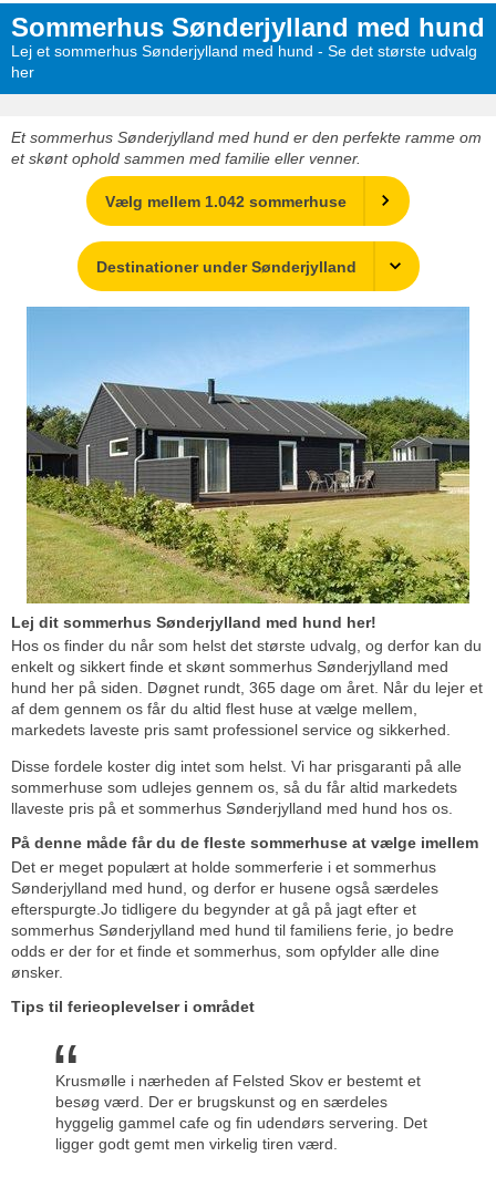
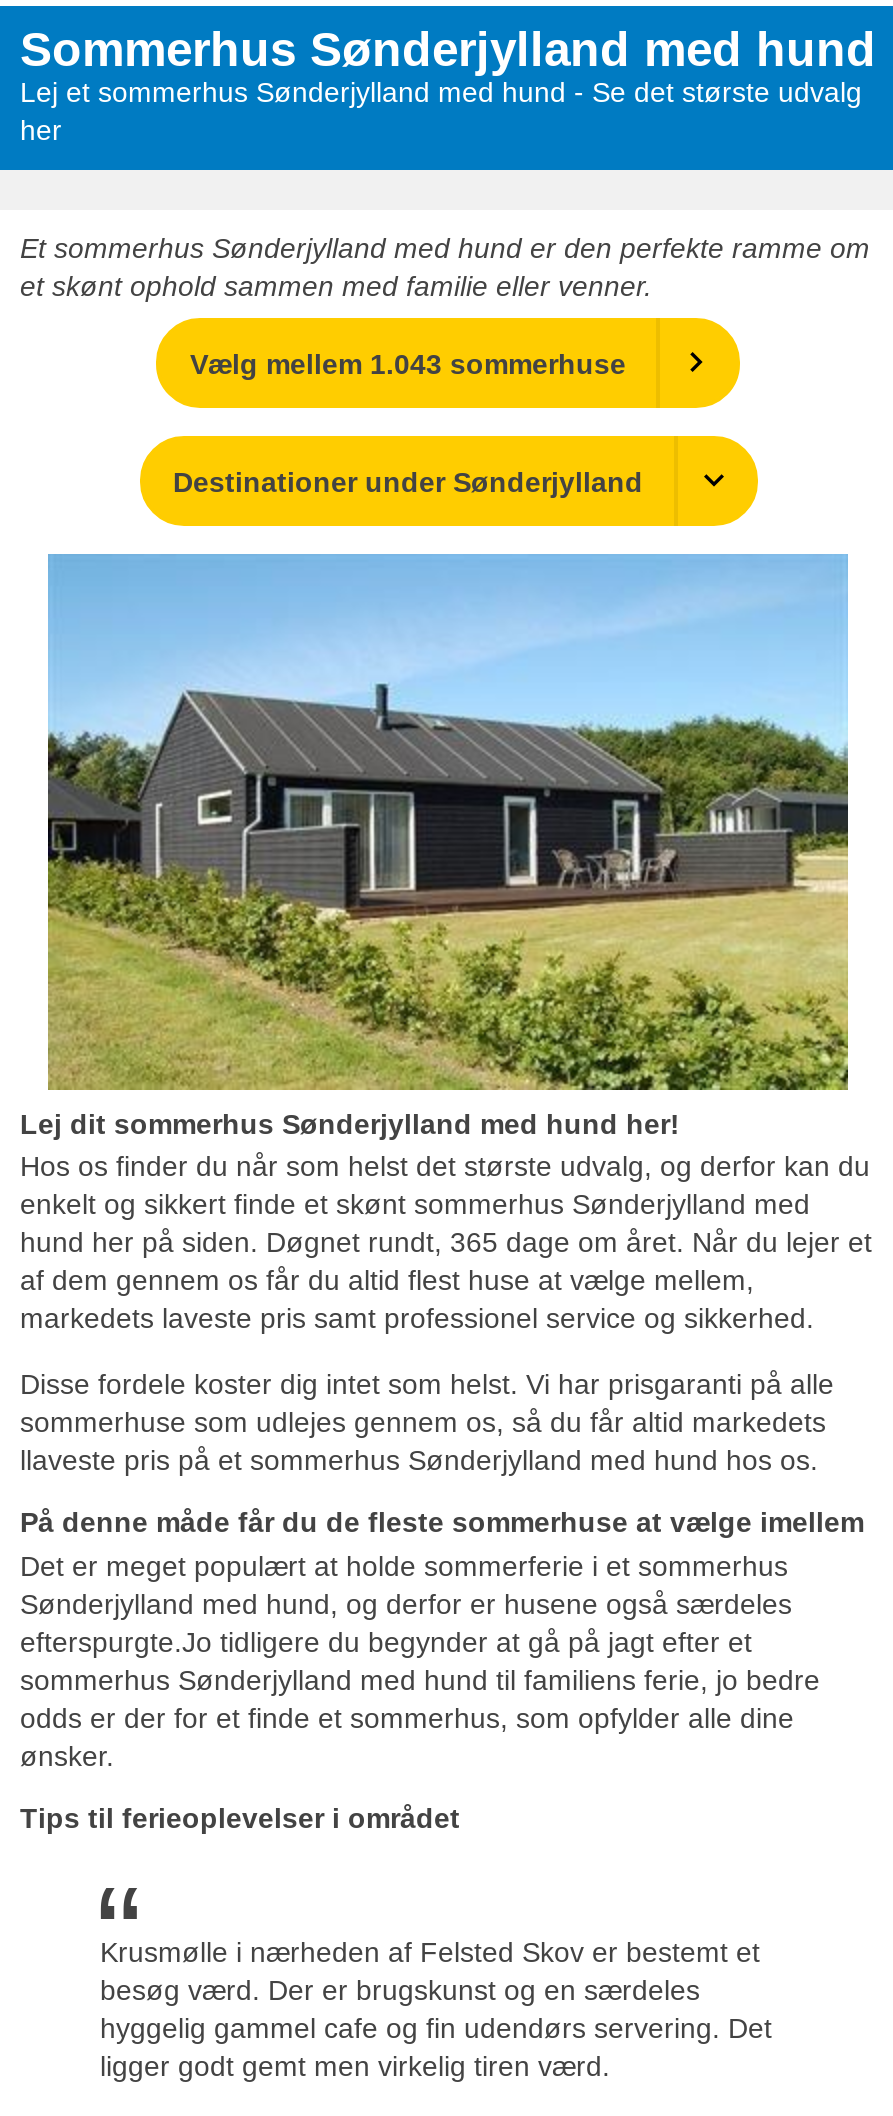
[105,193,347,210] Vælg mellem 1.042 sommerhuse -> [190,348,626,380] Vælg mellem 1.043 sommerhuse

